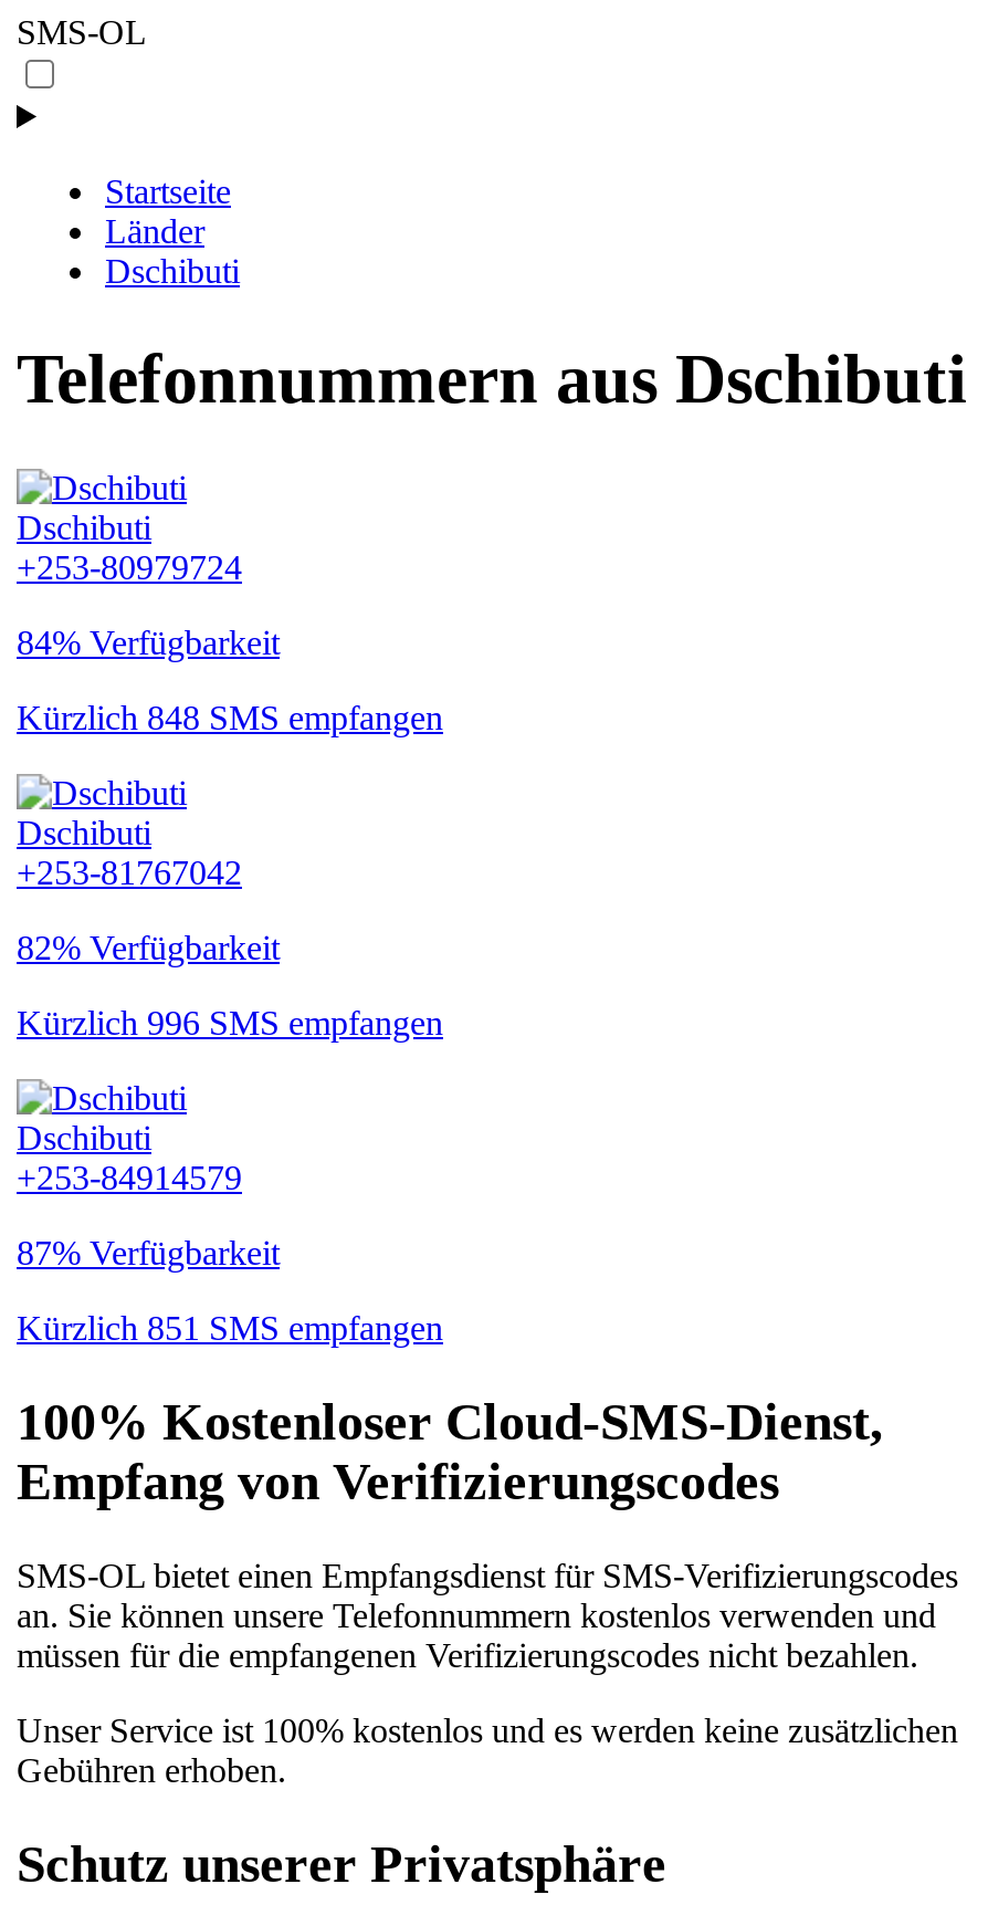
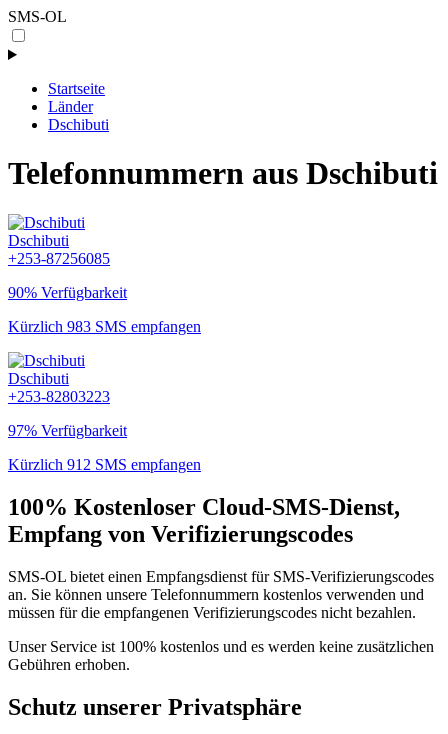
[17,548,242,586] +253-80979724 -> [8,250,110,267] +253-87256085
[17,623,280,661] 84% Verfügbarkeit -> [8,284,127,301] 90% Verfügbarkeit
[17,699,443,736] Kürzlich 848 SMS empfangen -> [8,318,201,335] Kürzlich 983 SMS empfangen
[17,853,443,1346] +253-81767042 | 82% Verfügbarkeit | Kürzlich 996 SMS empfangen | Dschibuti | +253-84914579 | 87% Verfügbarkeit | Kürzlich 851 SMS empfangen -> [8,388,201,473] +253-82803223 | 97% Verfügbarkeit | Kürzlich 912 SMS empfangen

